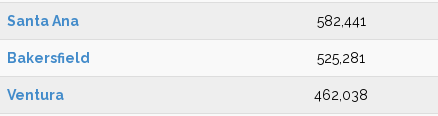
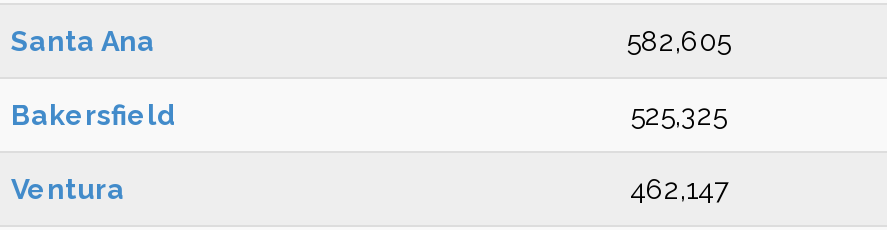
[316,13,365,29] 582,441 -> [627,25,731,57] 582,605
[317,50,365,66] 525,281 -> [631,99,727,131] 525,325
[314,87,368,103] 462,038 -> [630,173,728,205] 462,147

